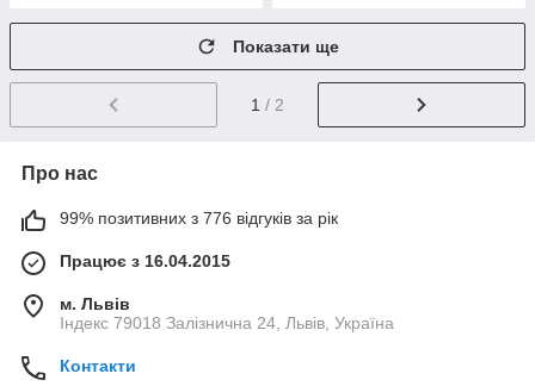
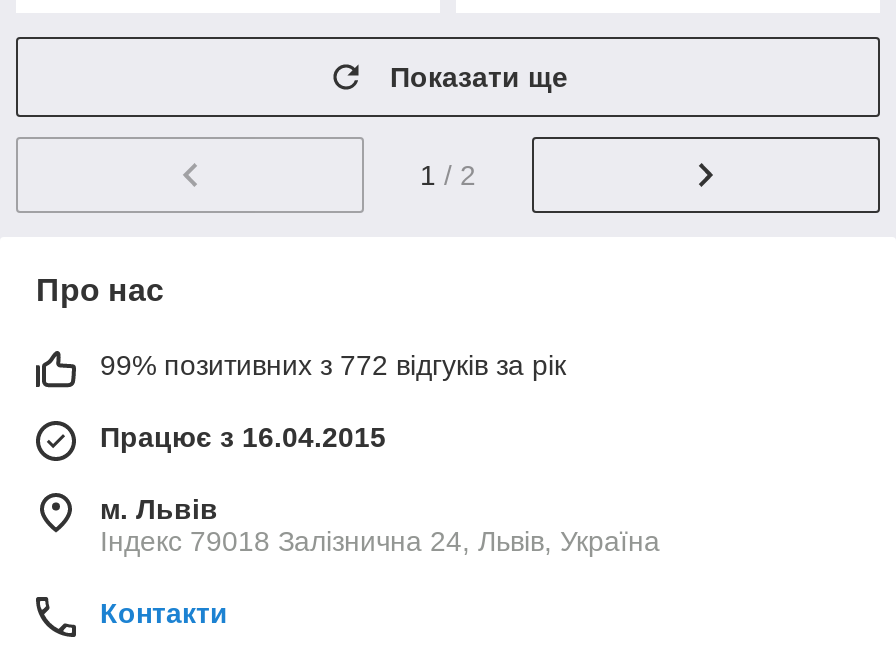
[60,208,338,228] 99% позитивних з 776 відгуків за рік -> [100,349,566,381] 99% позитивних з 772 відгуків за рік

